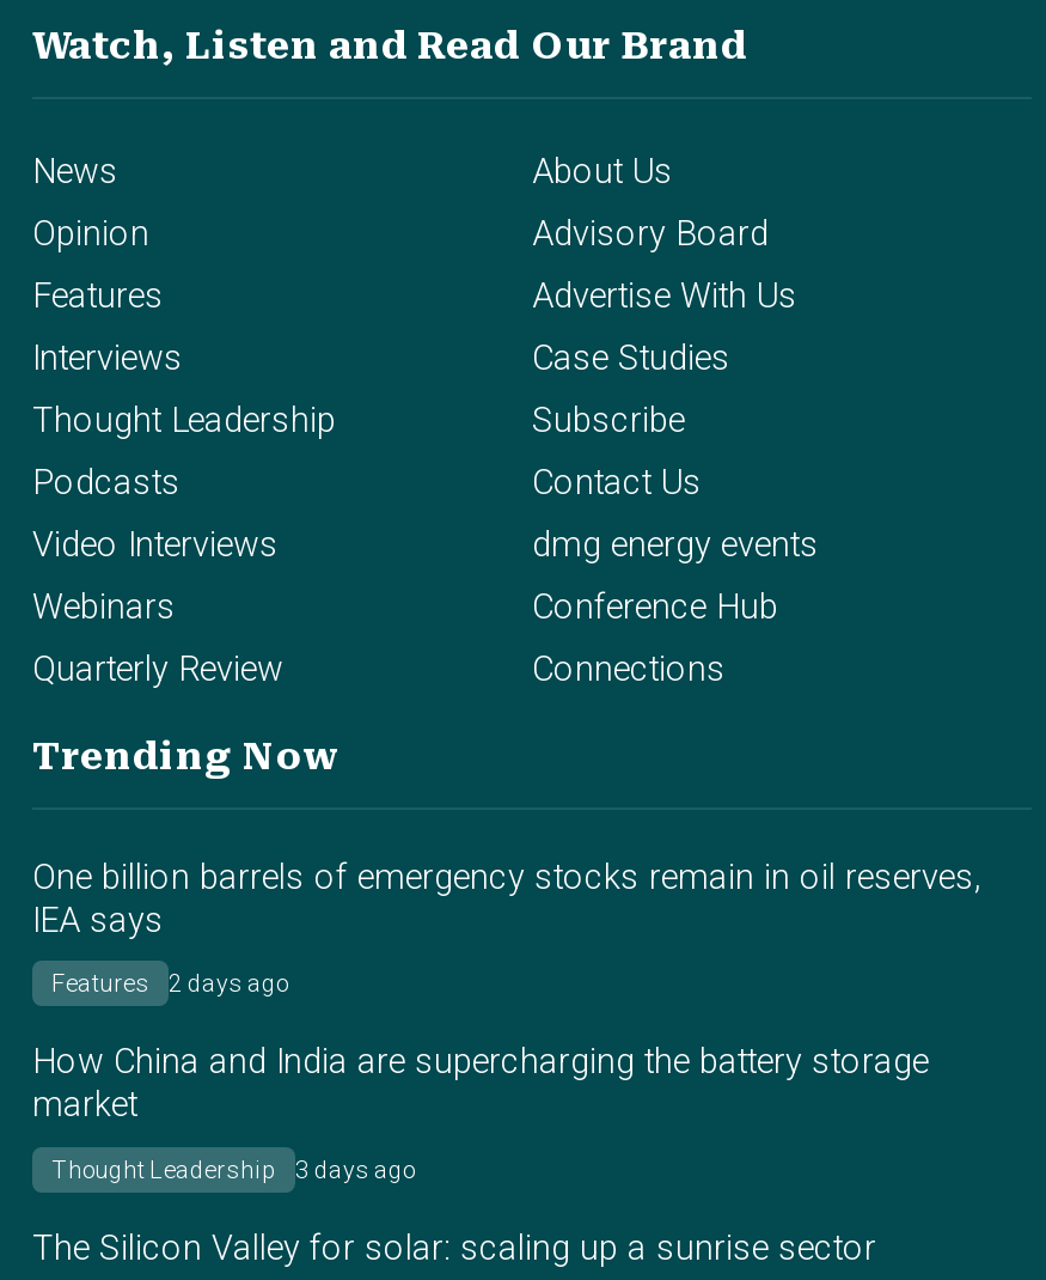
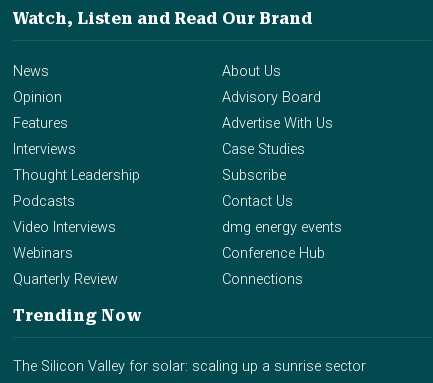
[32,858,981,1182] One billion barrels of emergency stocks remain in oil reserves, | IEA says | Features | 2 days ago | How China and India are supercharging the battery storage | market | Thought Leadership | 3 days ago -> none

